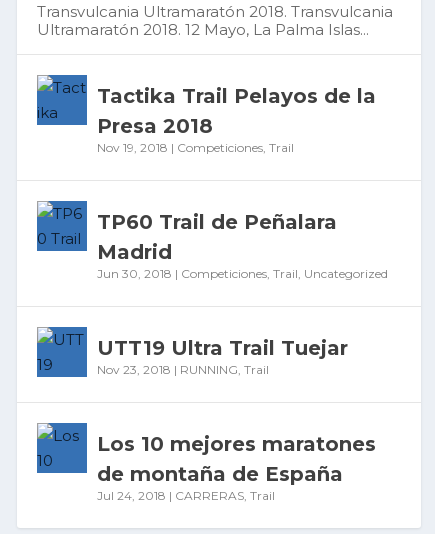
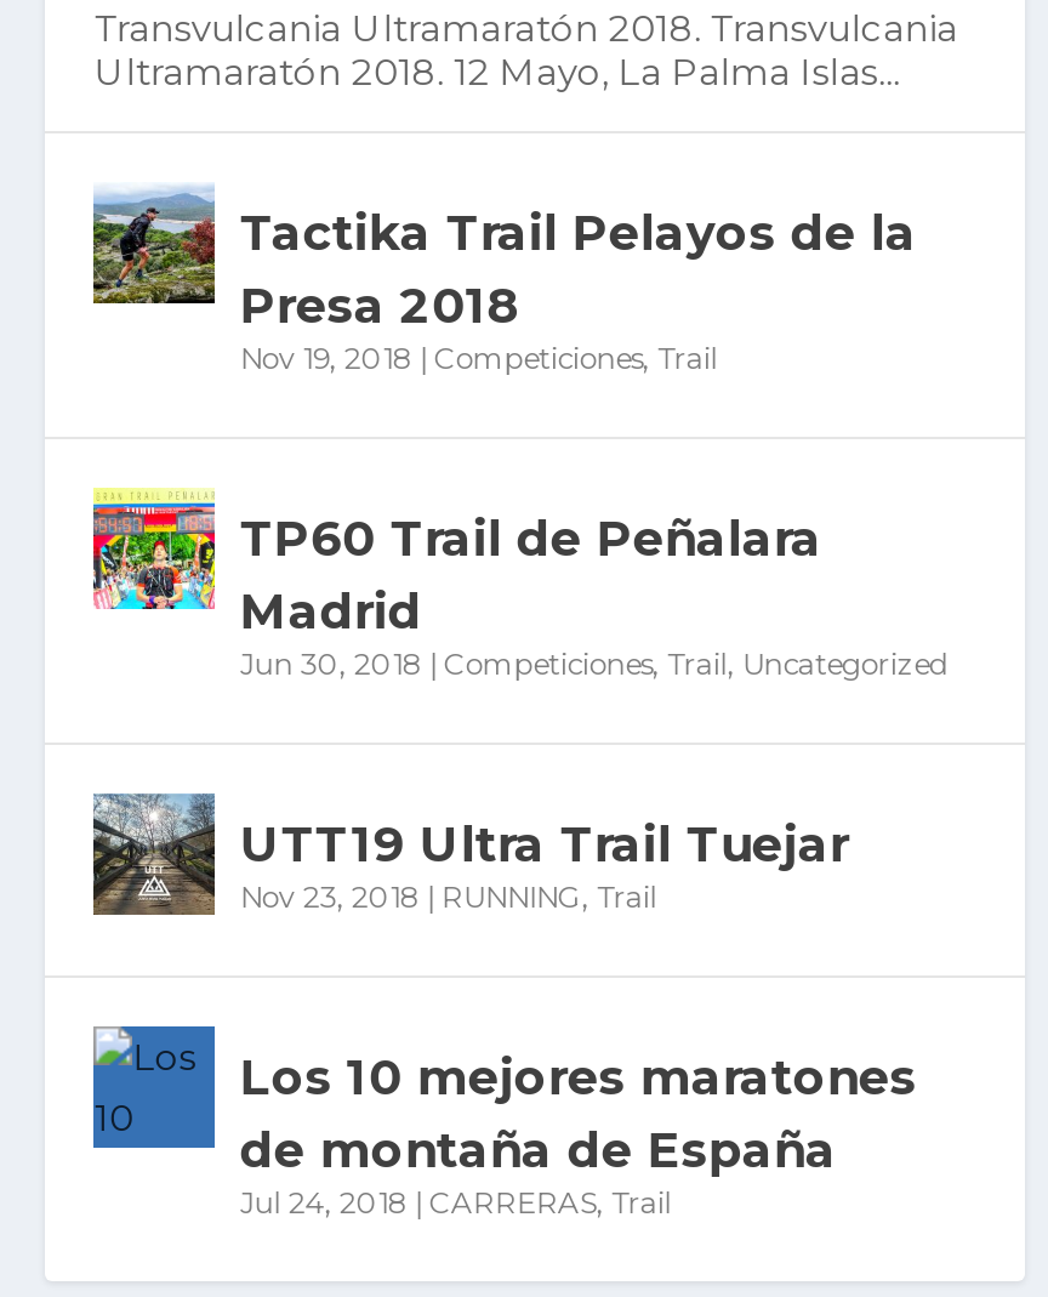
[36,74,88,126] [image] -> [91,182,217,306] [image]
[36,200,88,252] [image] -> [91,485,217,611] [image]
[36,326,88,378] [image] -> [91,793,217,917] [image]

